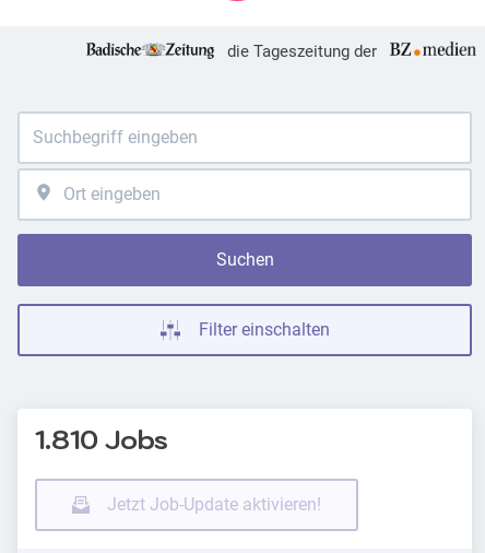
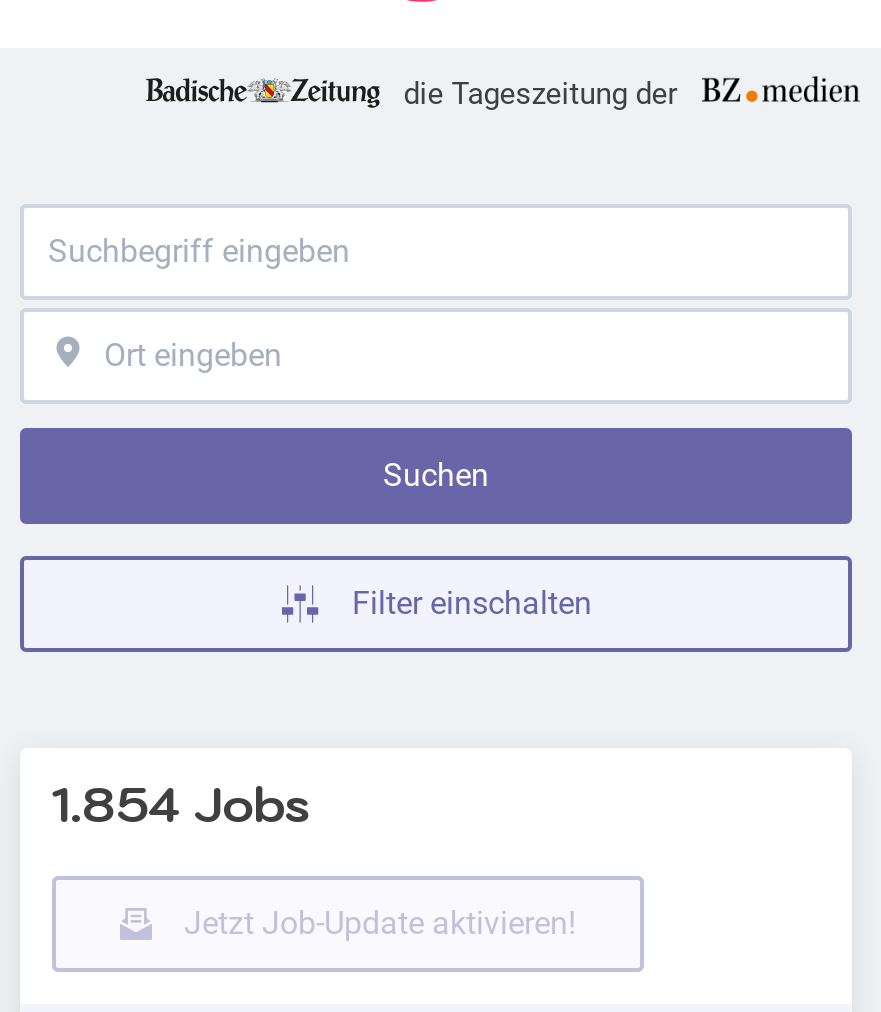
[35,422,168,456] 1.810 Jobs -> [52,771,310,835] 1.854 Jobs

